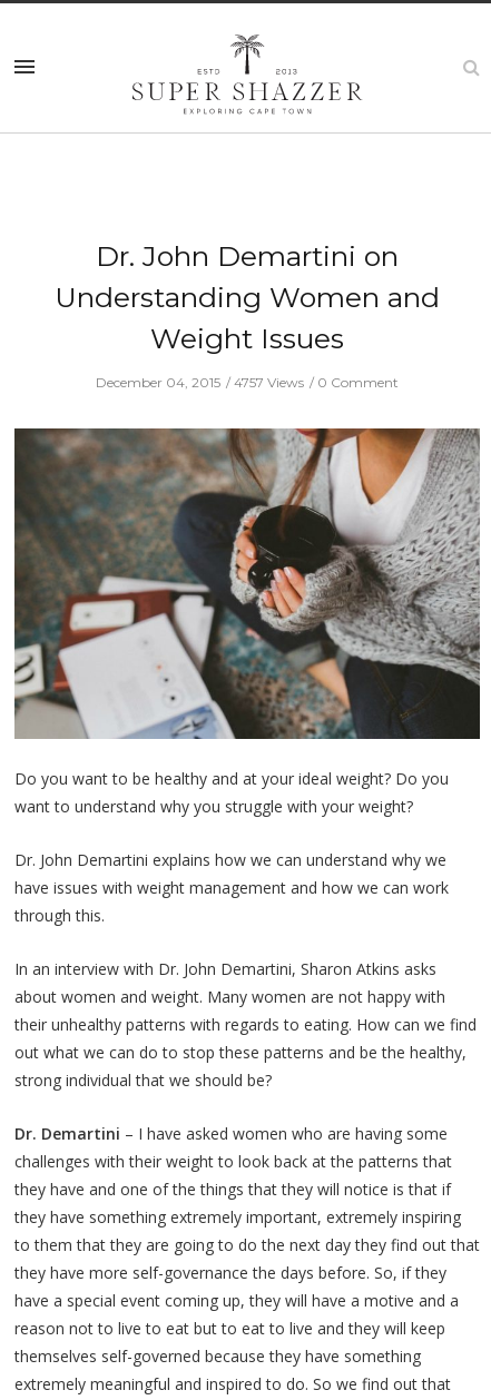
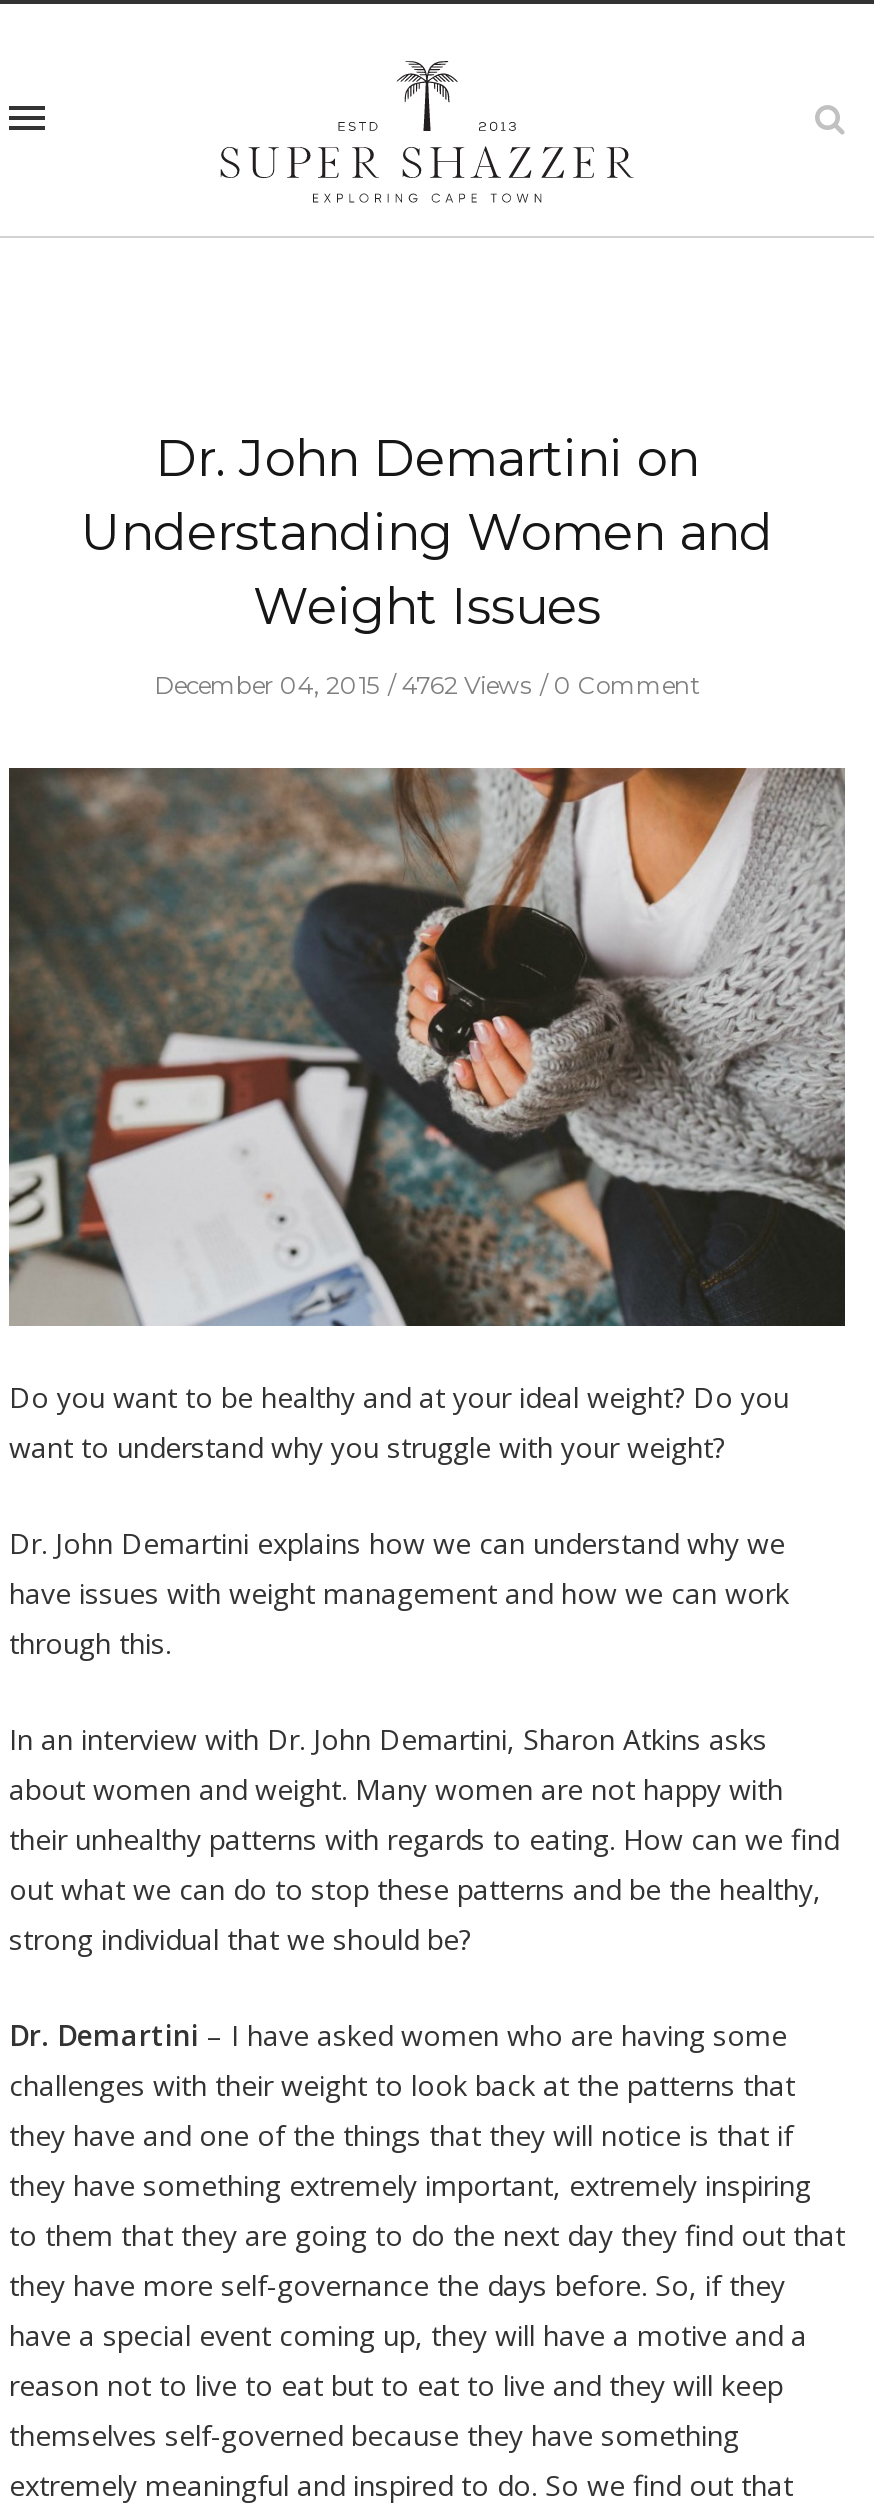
[96,374,399,391] December 04, 2015 4757 Views 0 Comment -> [154,670,700,700] December 04, 2015 4762 Views 0 Comment

